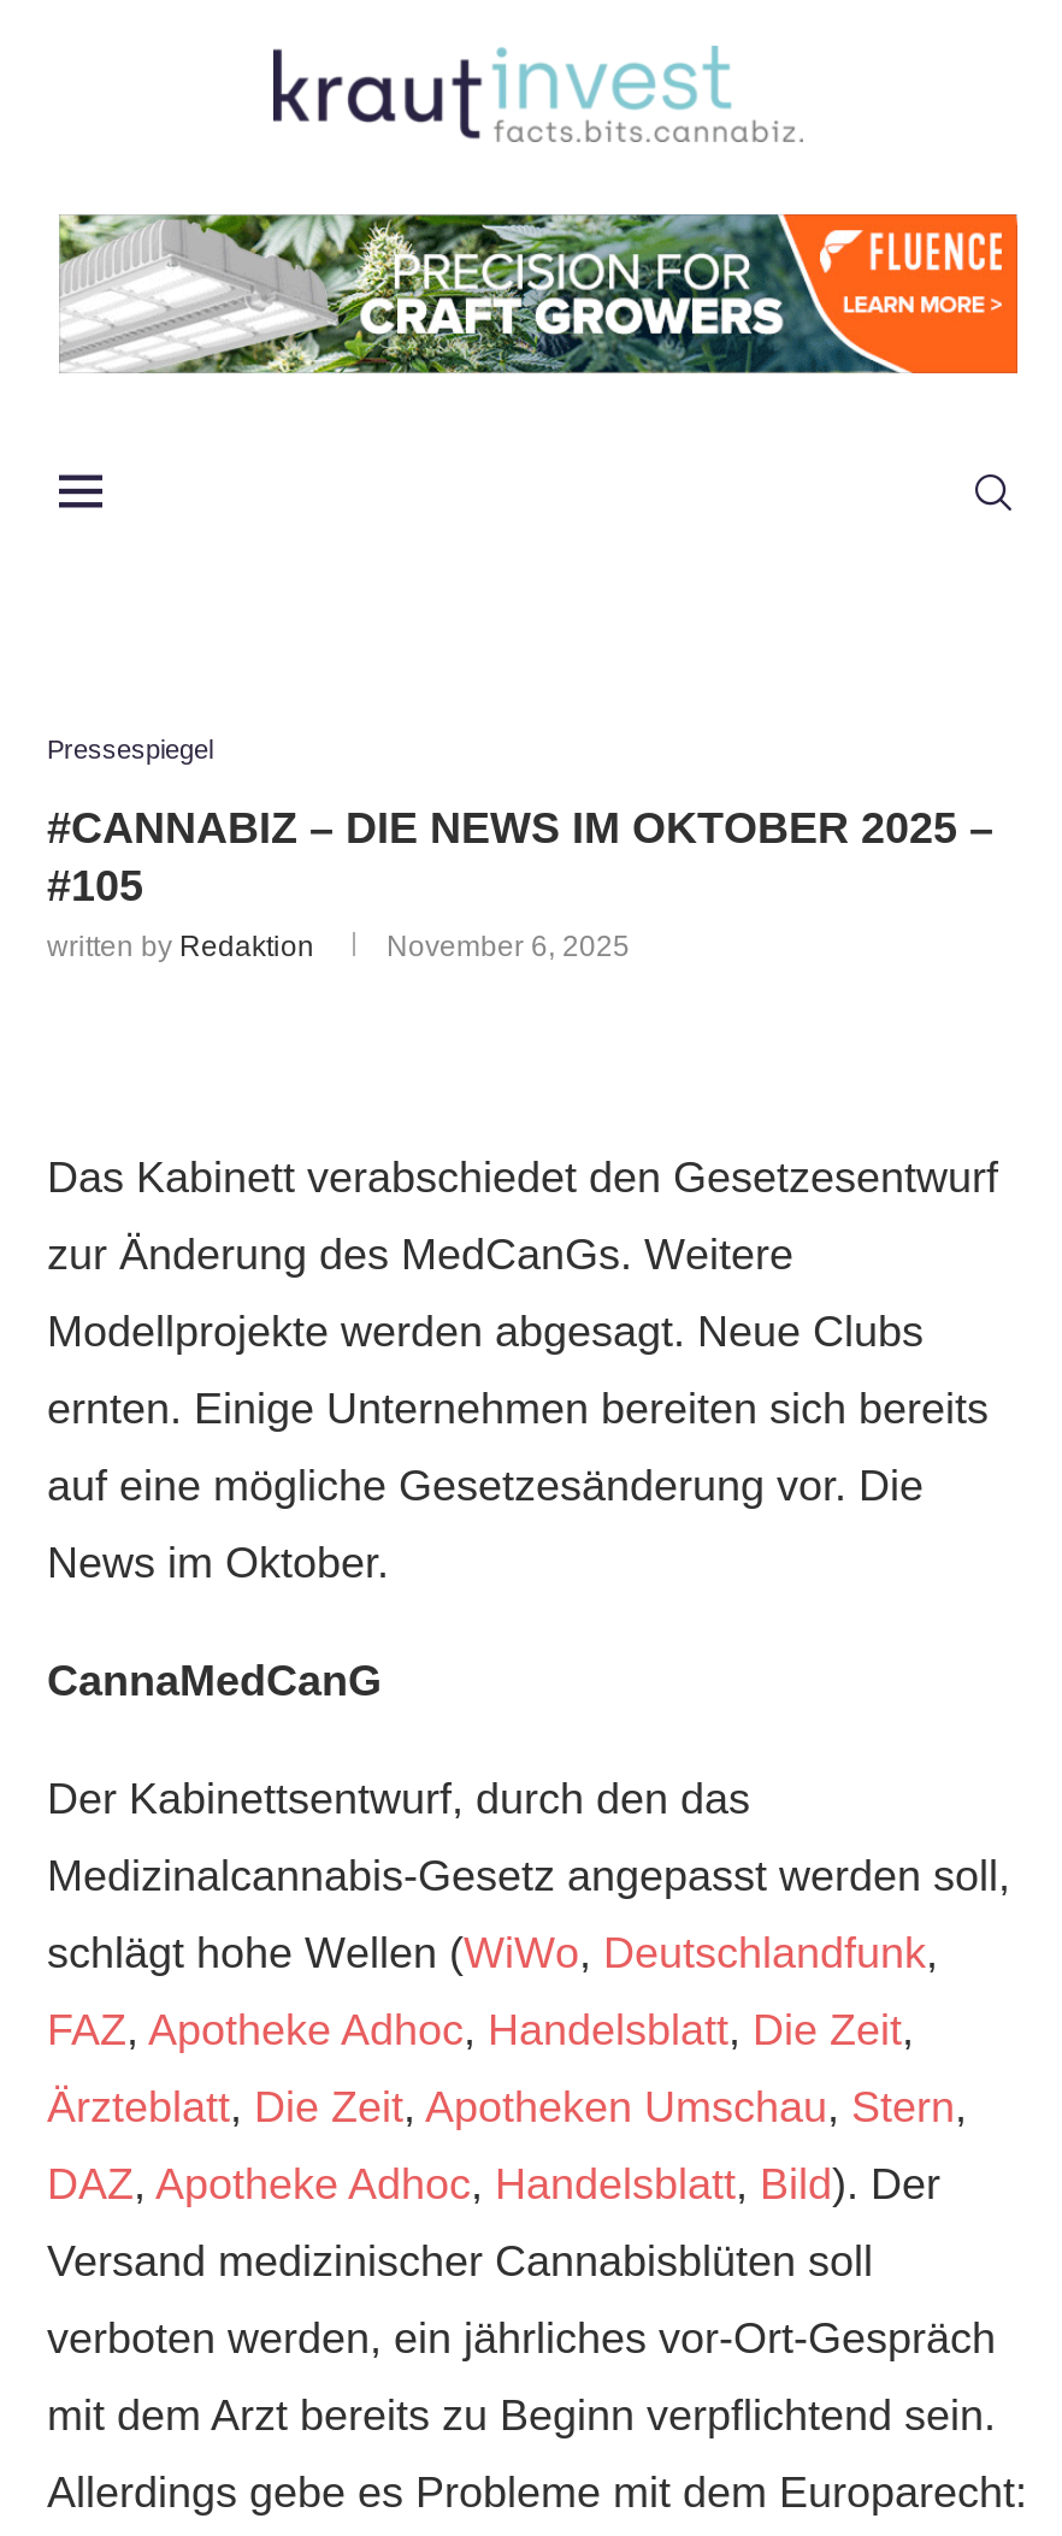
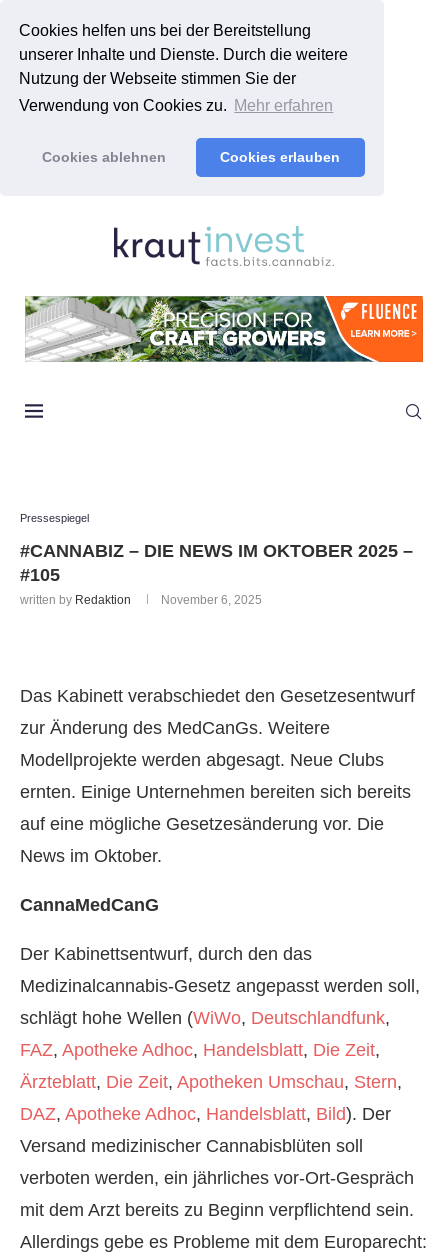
none -> [19,22,348,165] Cookies helfen uns bei der Bereitstellung | unserer Inhalte und Dienste. Durch die weitere | Nutzung der Webseite stimmen Sie der | Verwendung von Cookies zu. Mehr erfahren | Cookies ablehnen | Cookies erlauben

